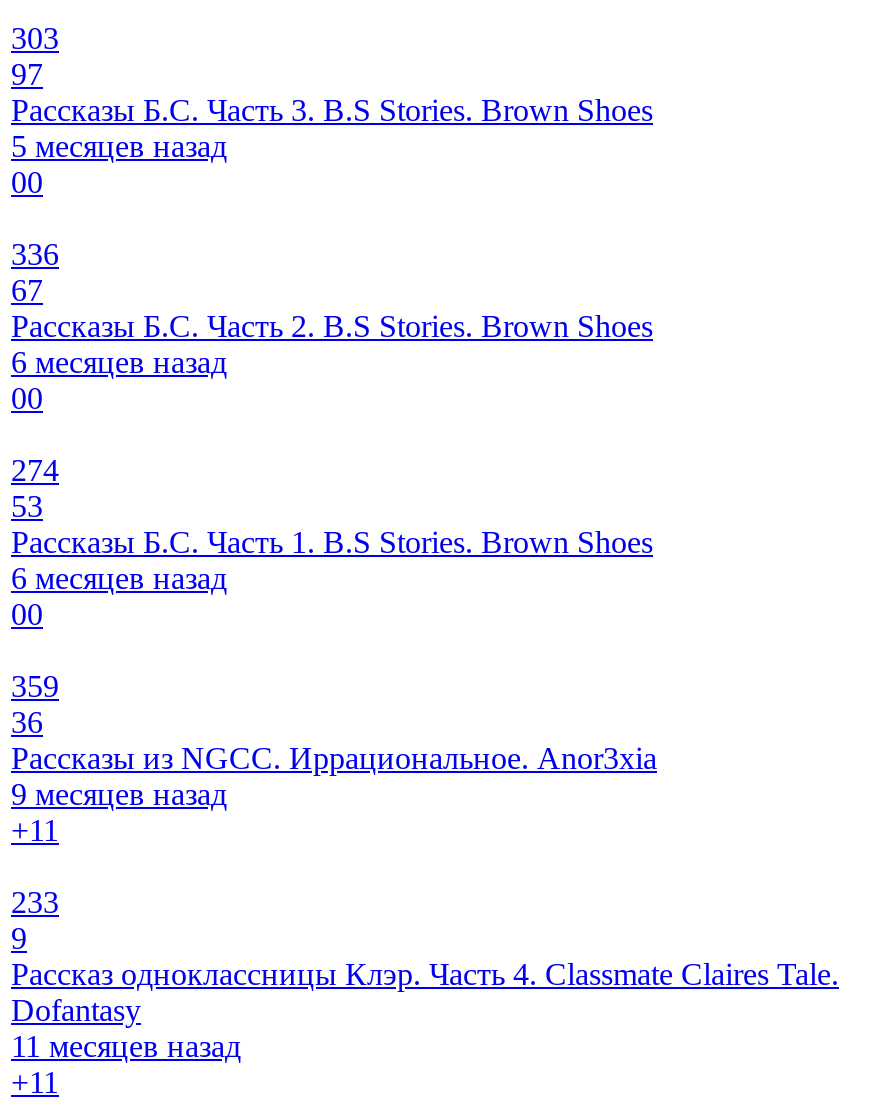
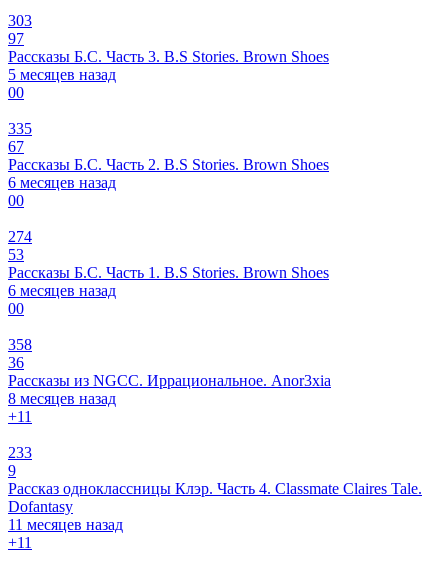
[11,237,59,271] 336 -> [8,120,32,137] 335
[11,669,59,703] 359 -> [8,336,32,353] 358
[11,777,227,811] 9 месяцев назад -> [8,390,116,407] 8 месяцев назад

